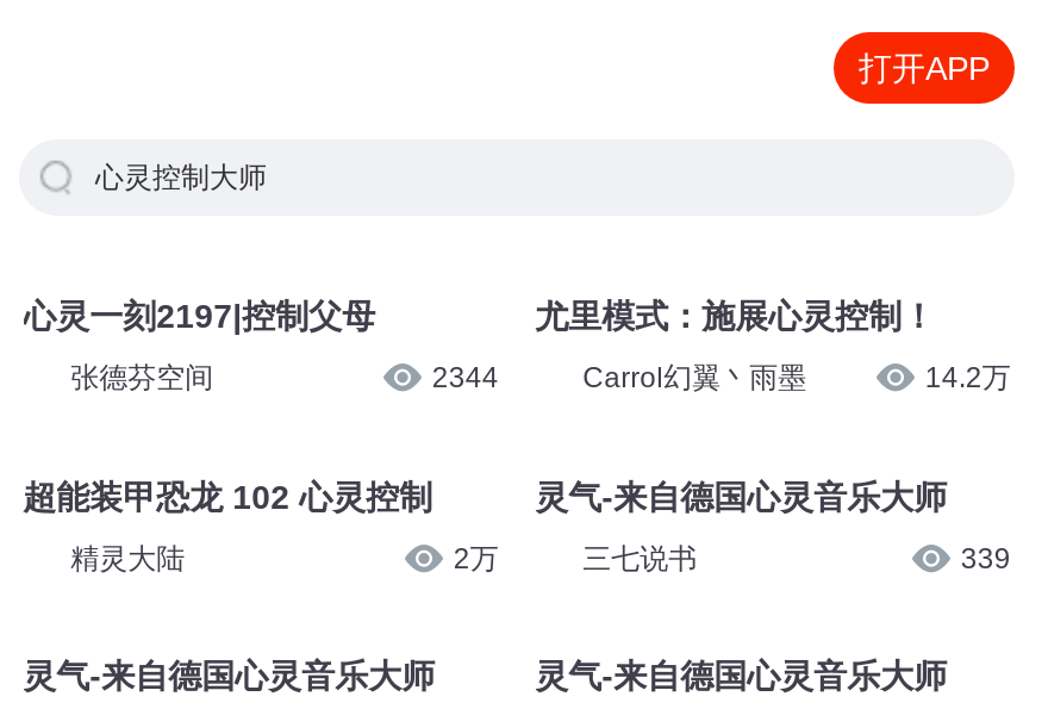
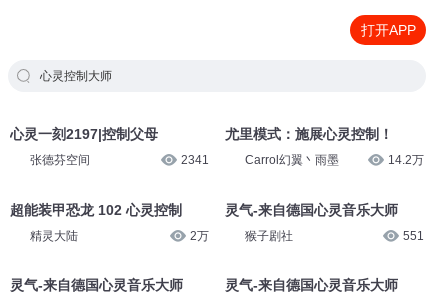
[432,361,499,394] 2344 -> [181,153,209,167] 2341
[583,541,1011,575] 三七说书 | 339 -> [245,229,424,243] 猴子剧社 | 551

